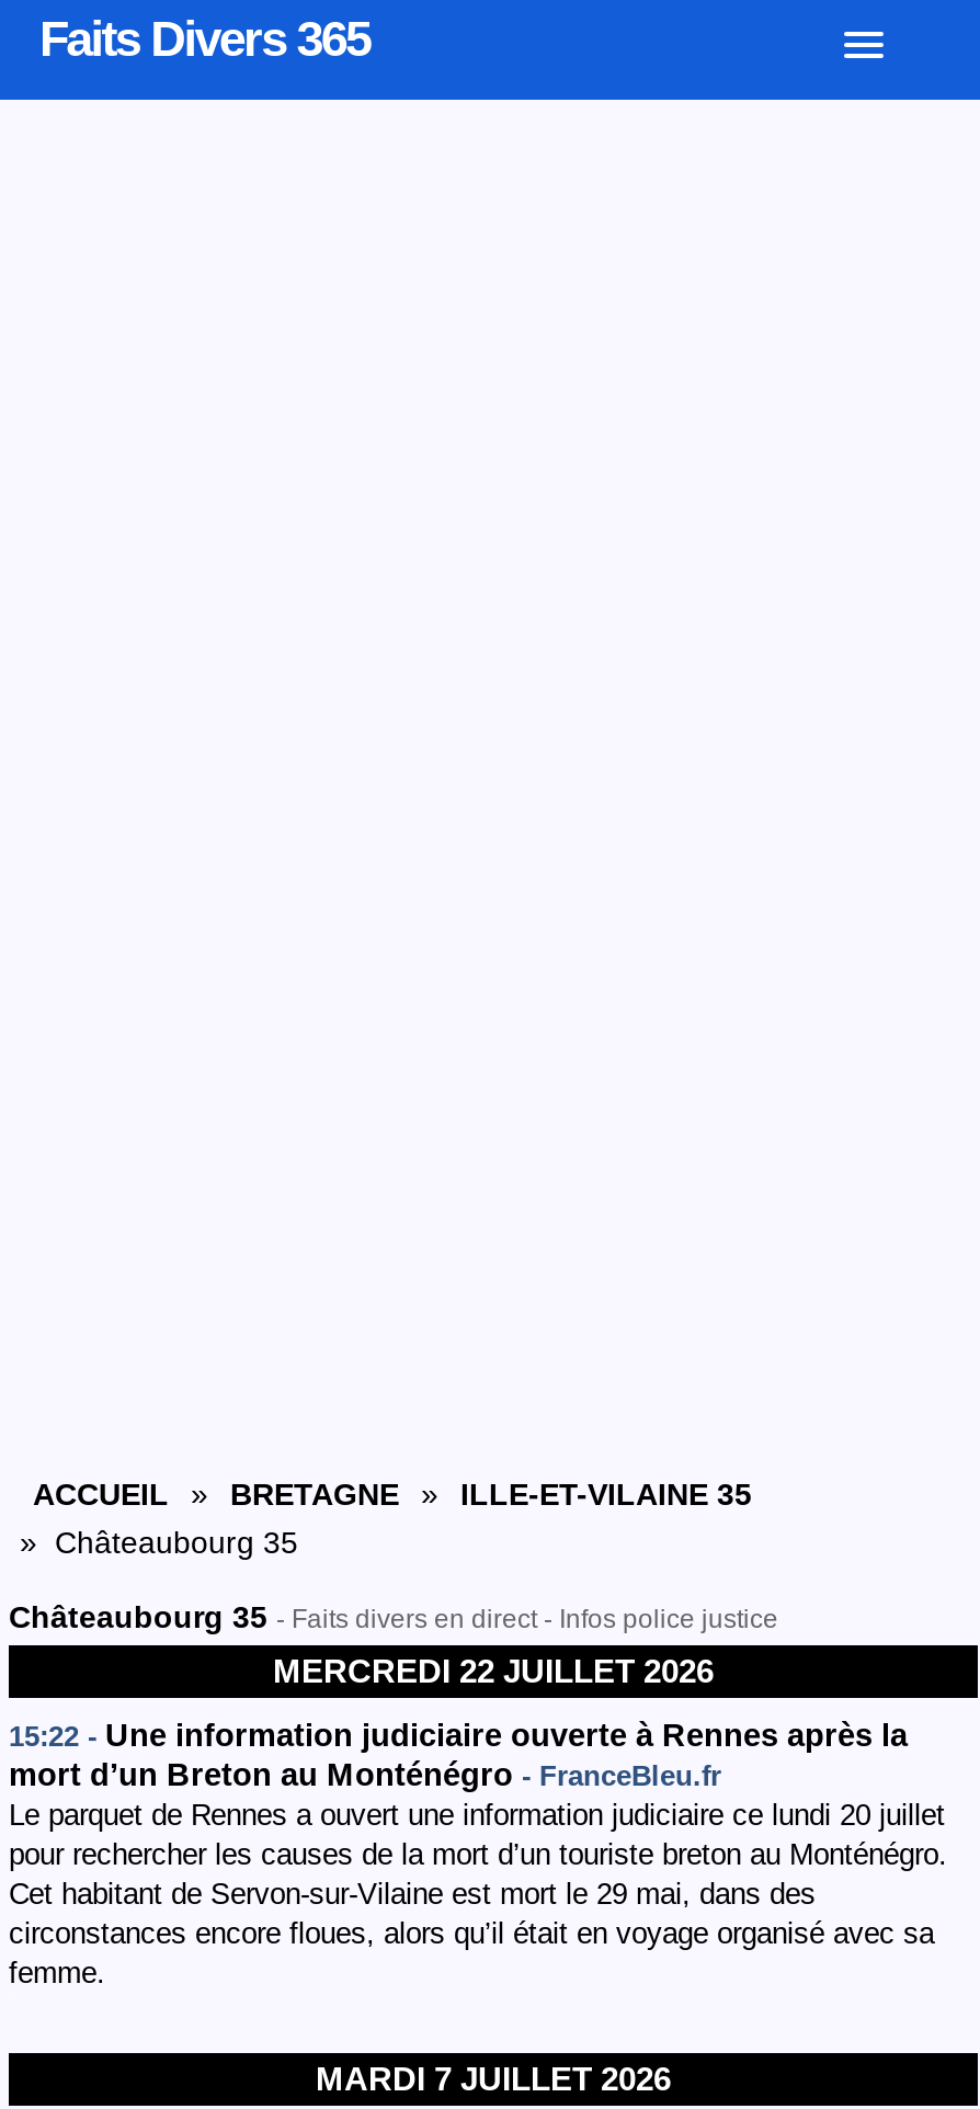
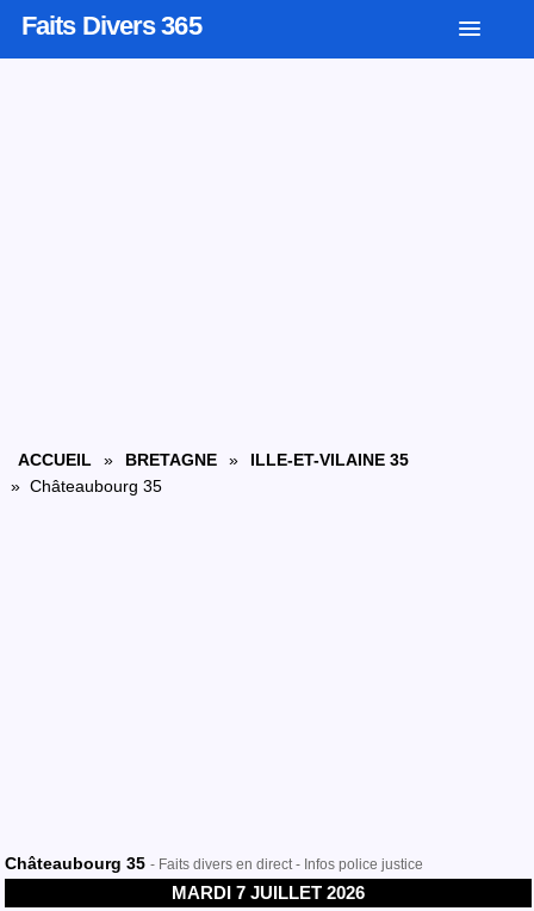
moved [20,1477,752,1560] -> [11,450,409,495]: ACCUEIL » BRETAGNE » ILLE-ET-VILAINE 35 | » Châteaubourg 35
[9,1652,947,1990] MERCREDI 22 JUILLET 2026 | 15:22 - Une information judiciaire ouverte à Rennes après la | mort d’un Breton au Monténégro - FranceBleu.fr | Le parquet de Rennes a ouvert une information judiciaire ce lundi 20 juillet | pour rechercher les causes de la mort d’un touriste breton au Monténégro. | Cet habitant de Servon-sur-Vilaine est mort le 29 mai, dans des | circonstances encore floues, alors qu’il était en voyage organisé avec sa | femme. -> none

